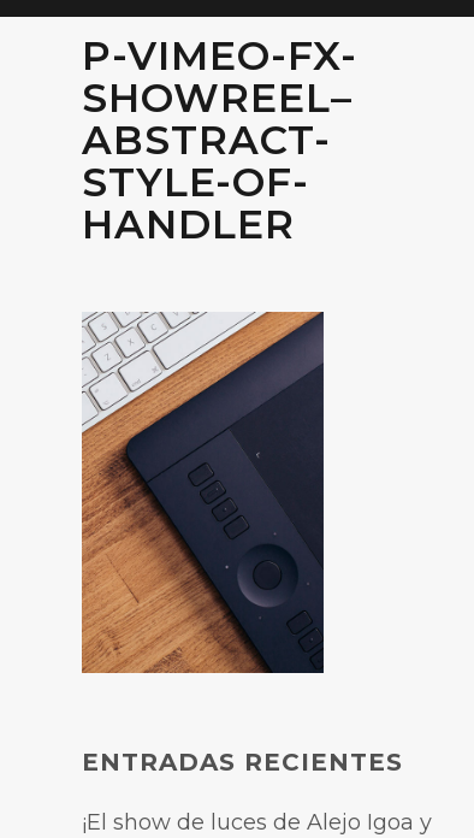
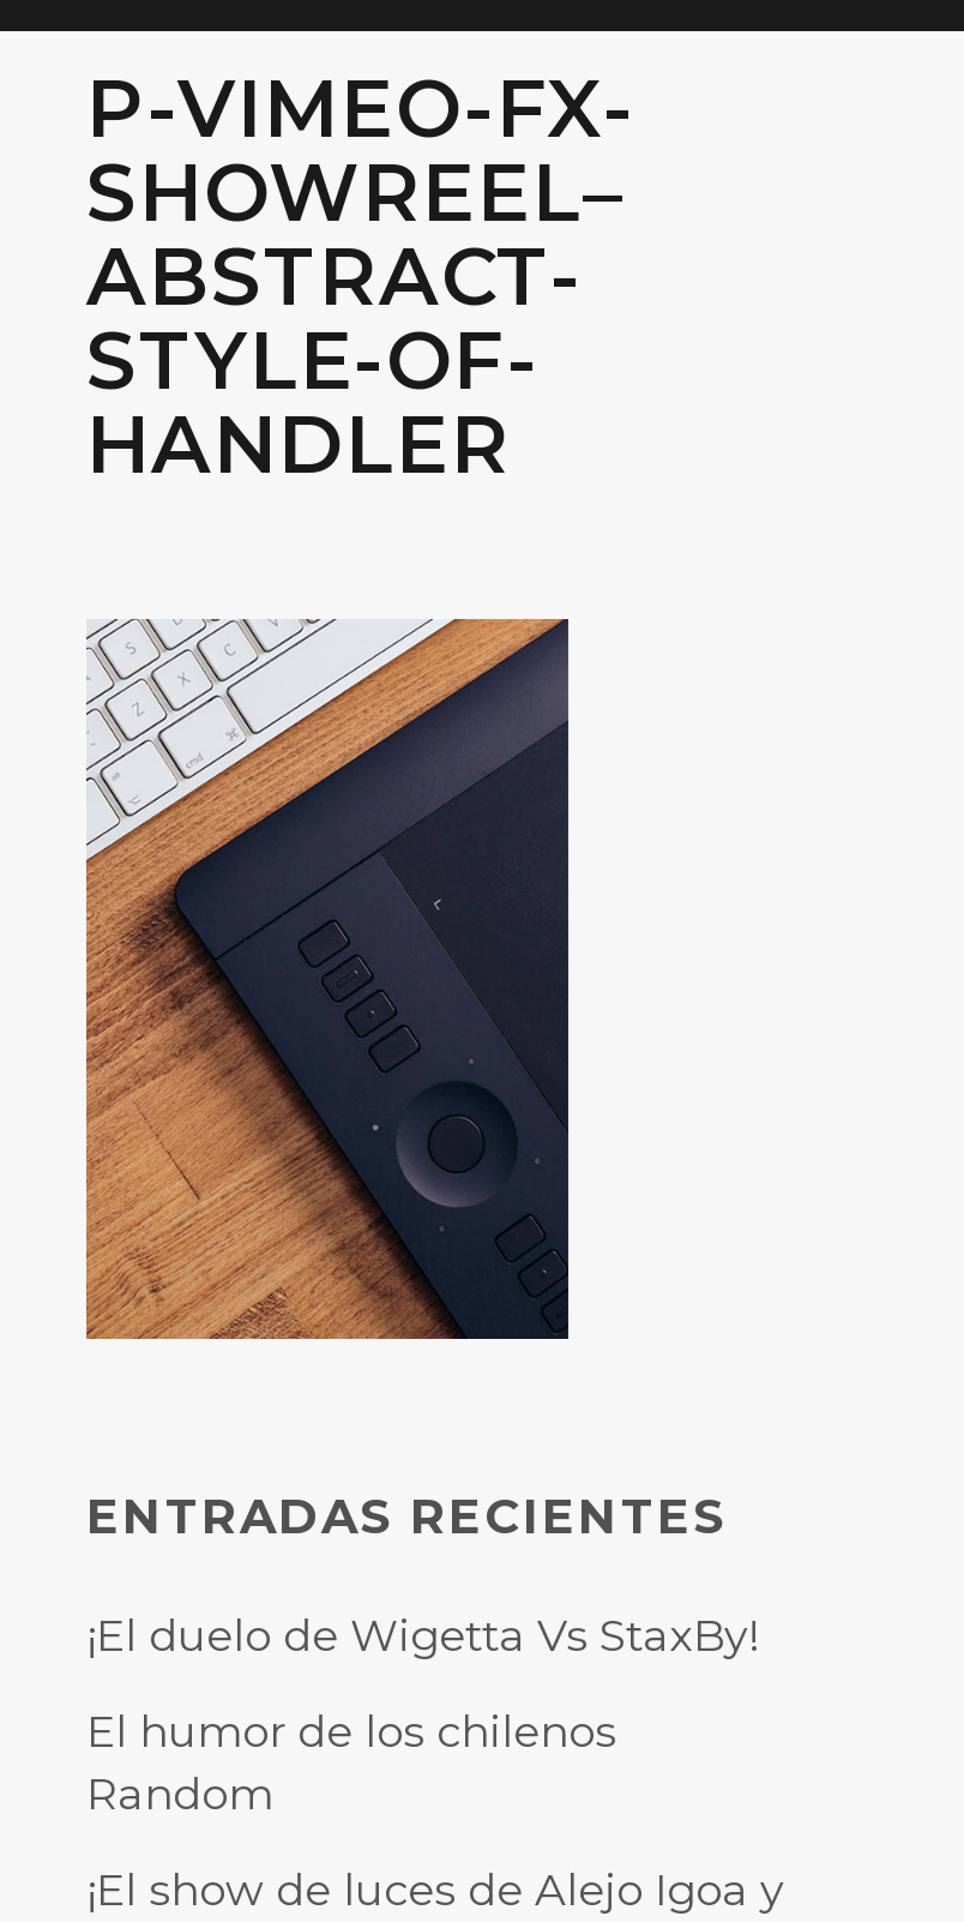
none -> [86,1610,758,1821] ¡El duelo de Wigetta Vs StaxBy! | El humor de los chilenos | Random

